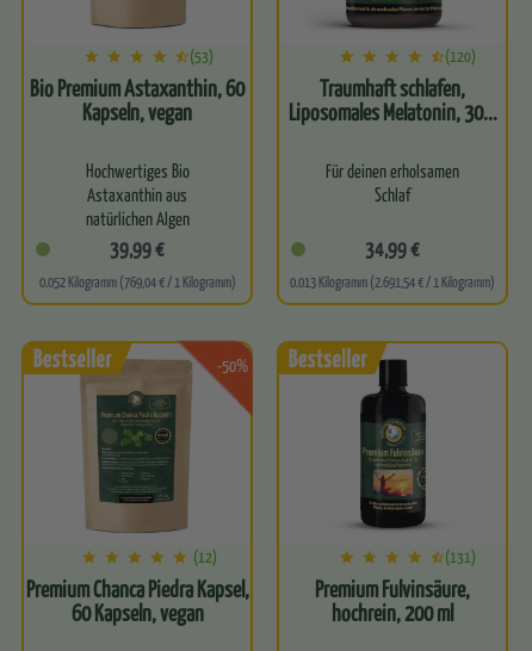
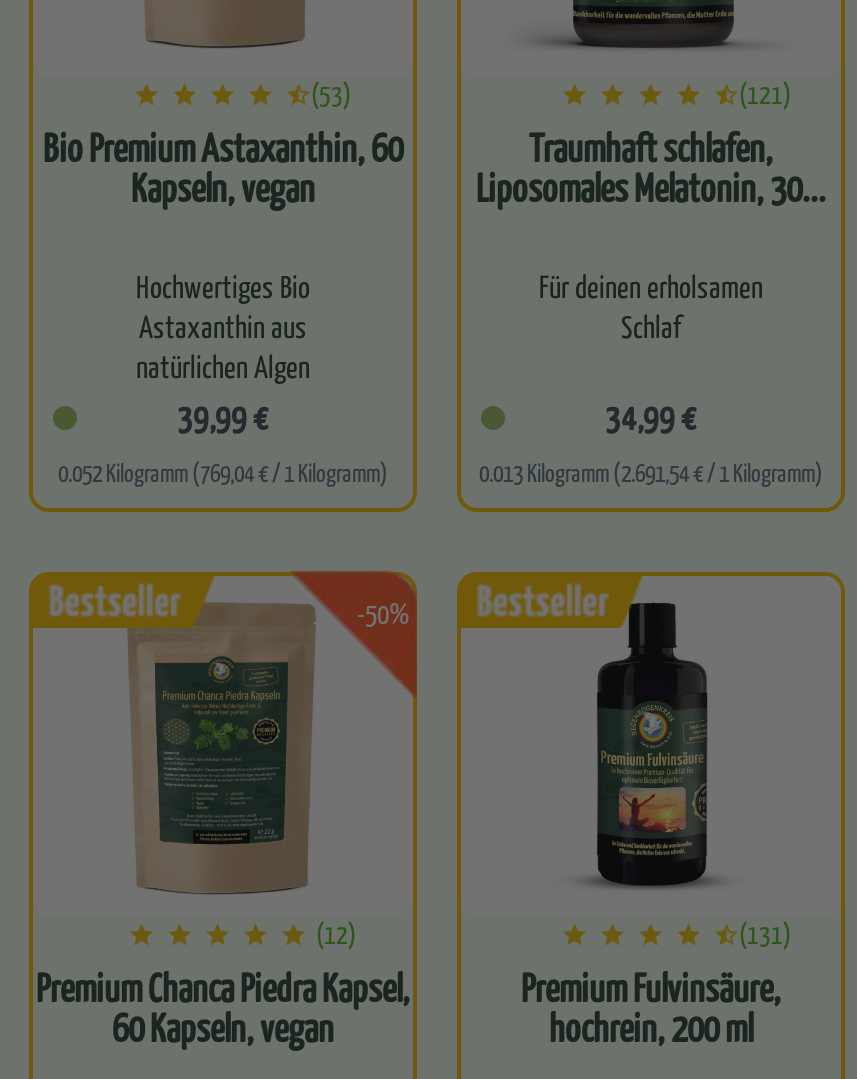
[445,45,476,66] (120) -> [739,76,791,110] (121)

